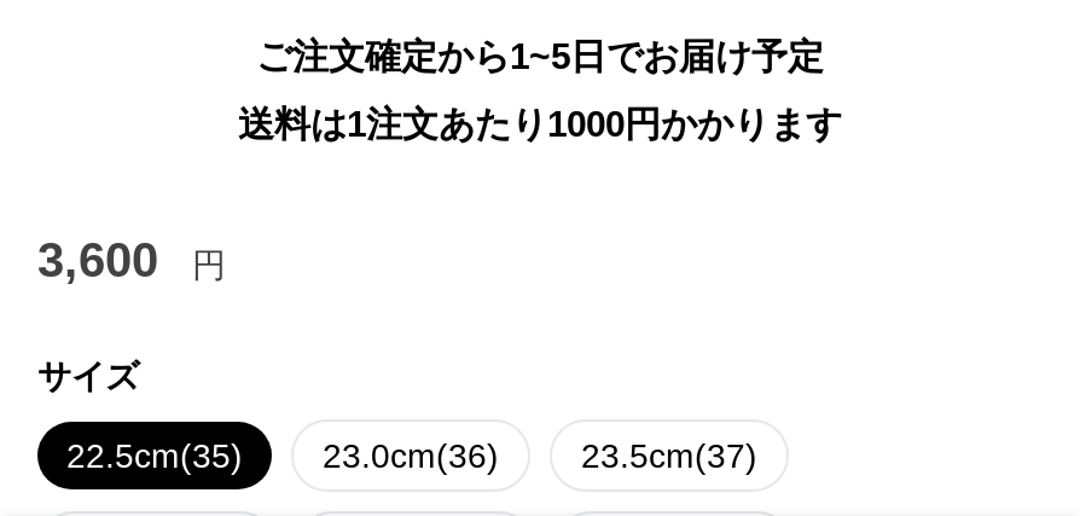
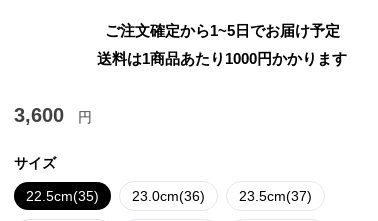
[238,103,842,144] 送料は1注文あたり1000円かかります -> [97,50,347,67] 送料は1商品あたり1000円かかります

